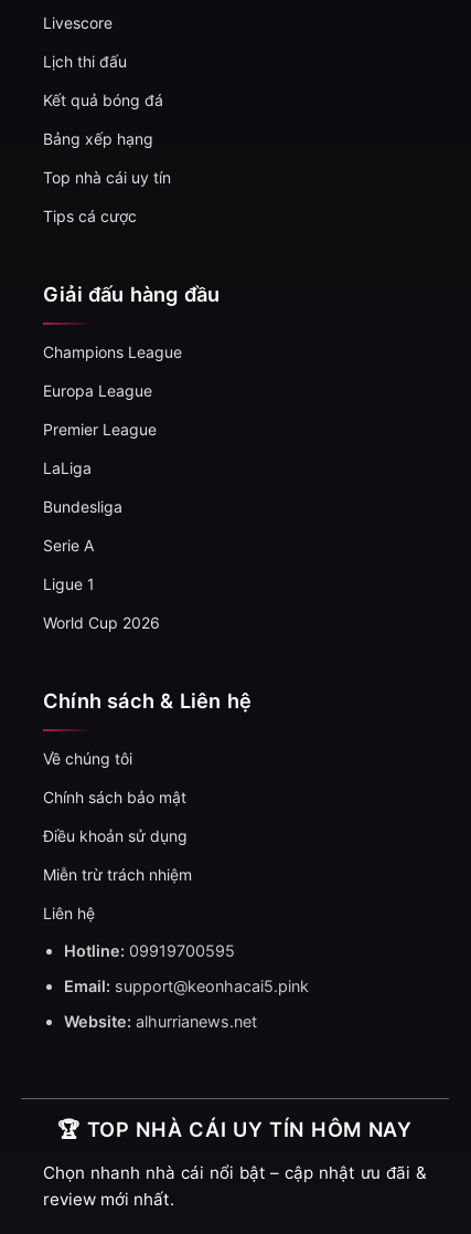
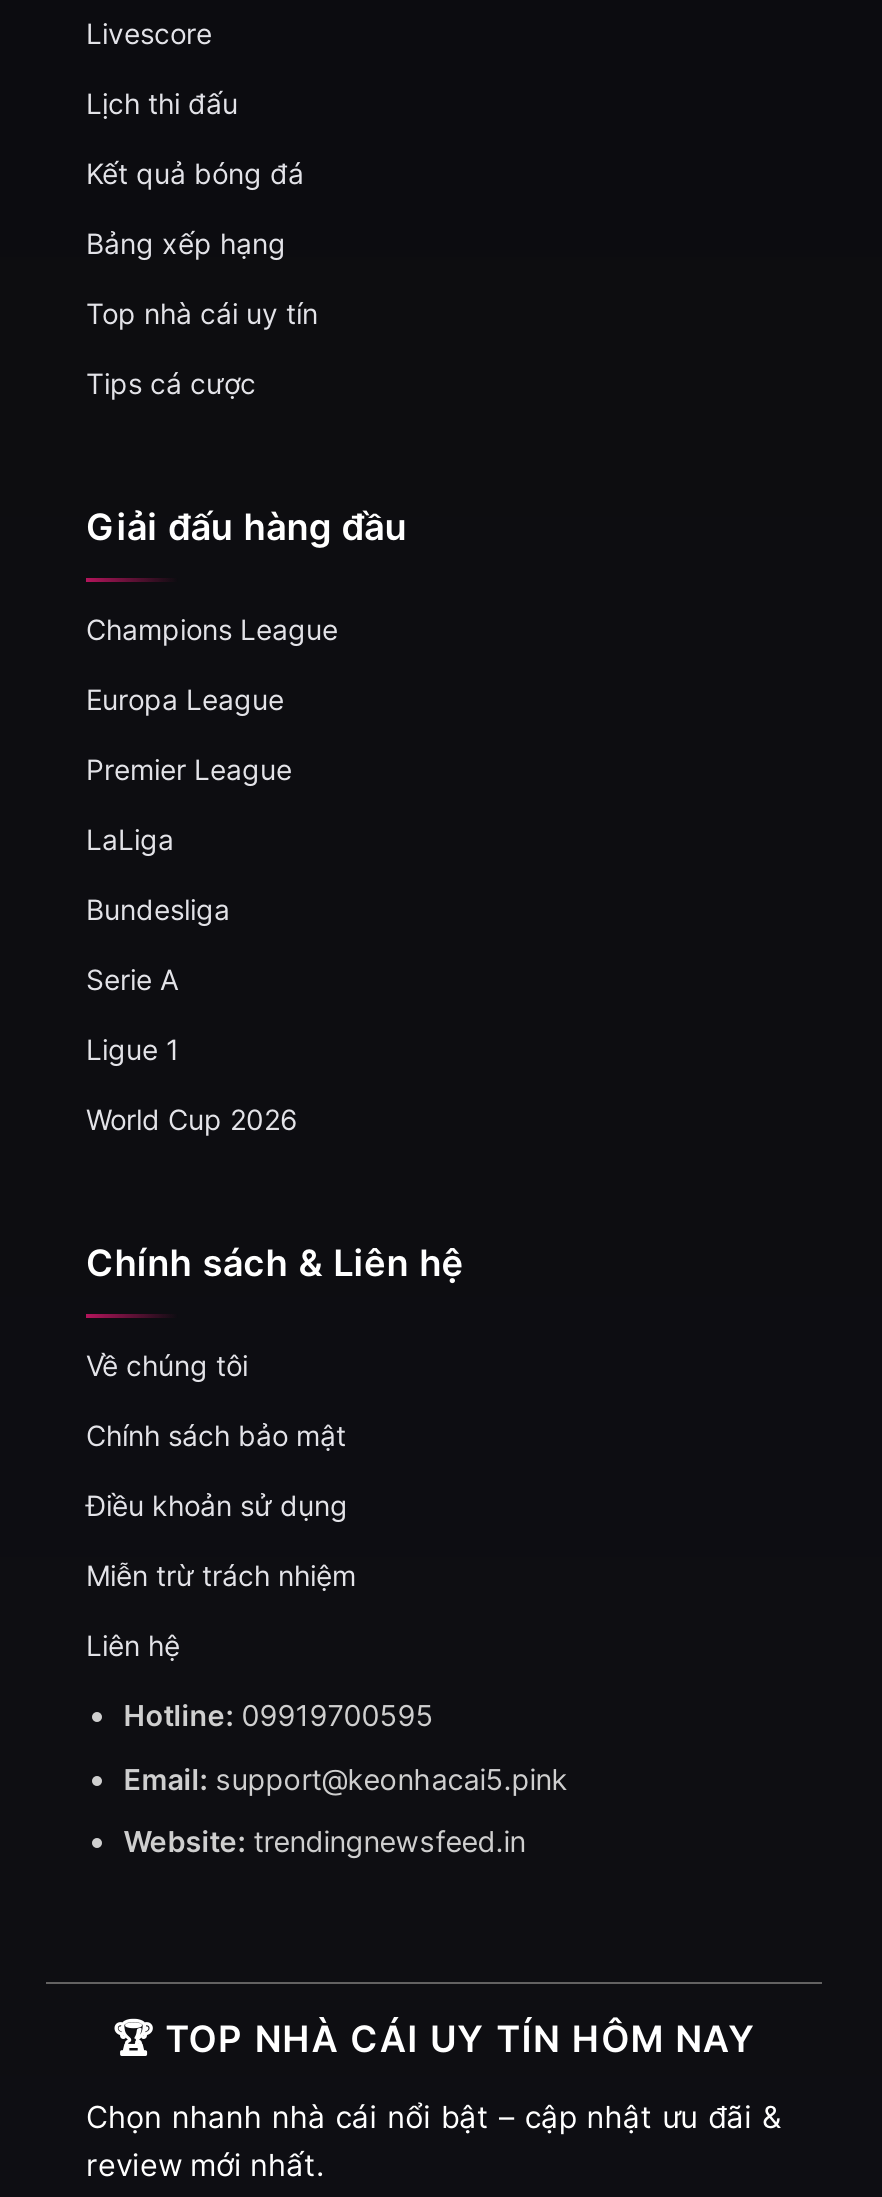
[64,1012,257,1030] Website: alhurrianews.net -> [123,1825,525,1859] Website: trendingnewsfeed.in

